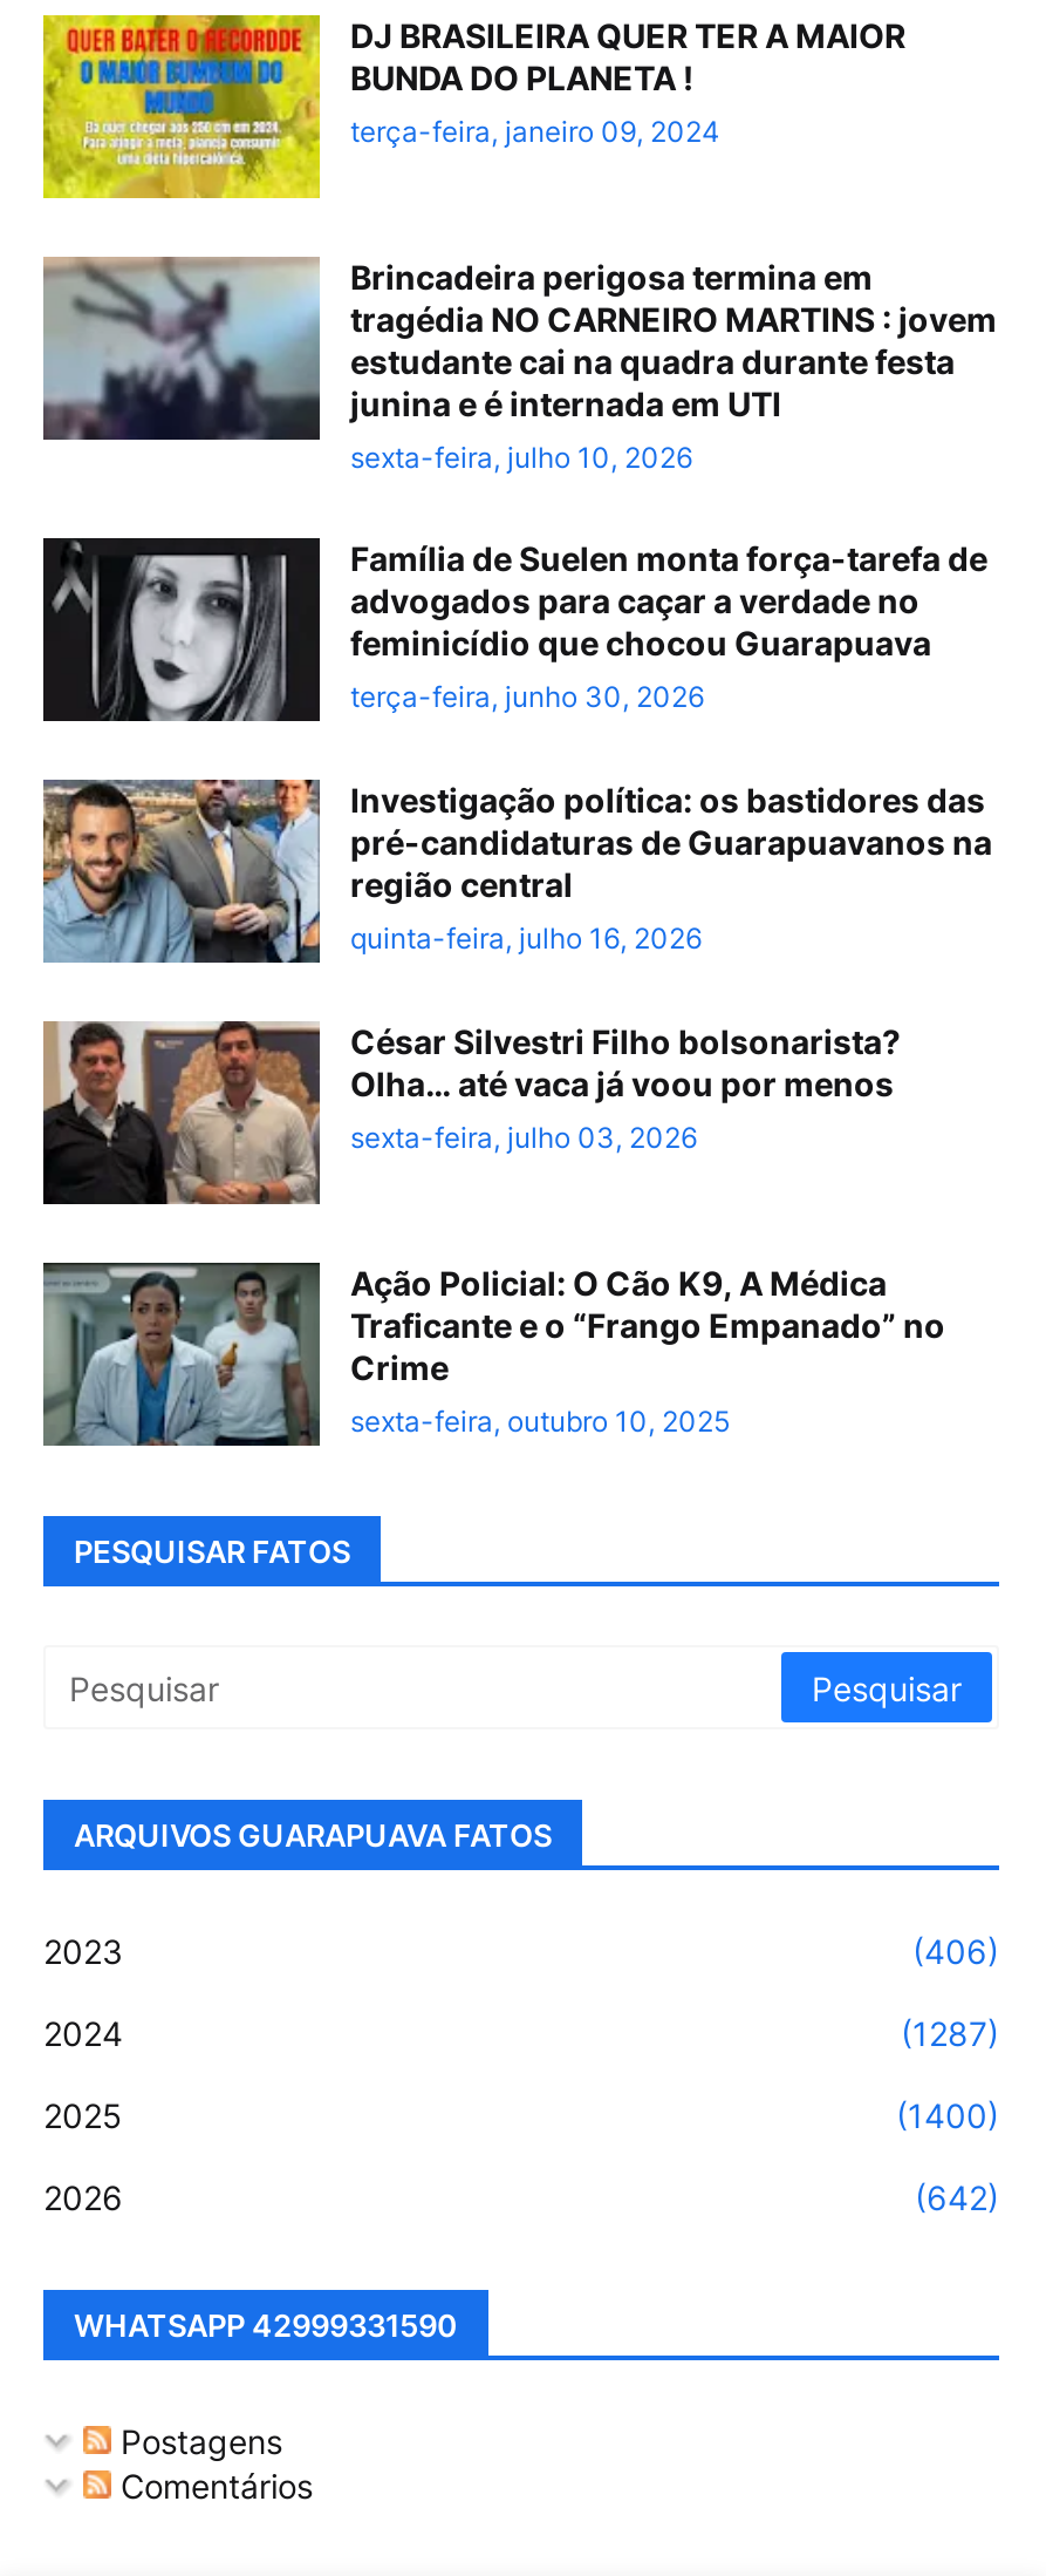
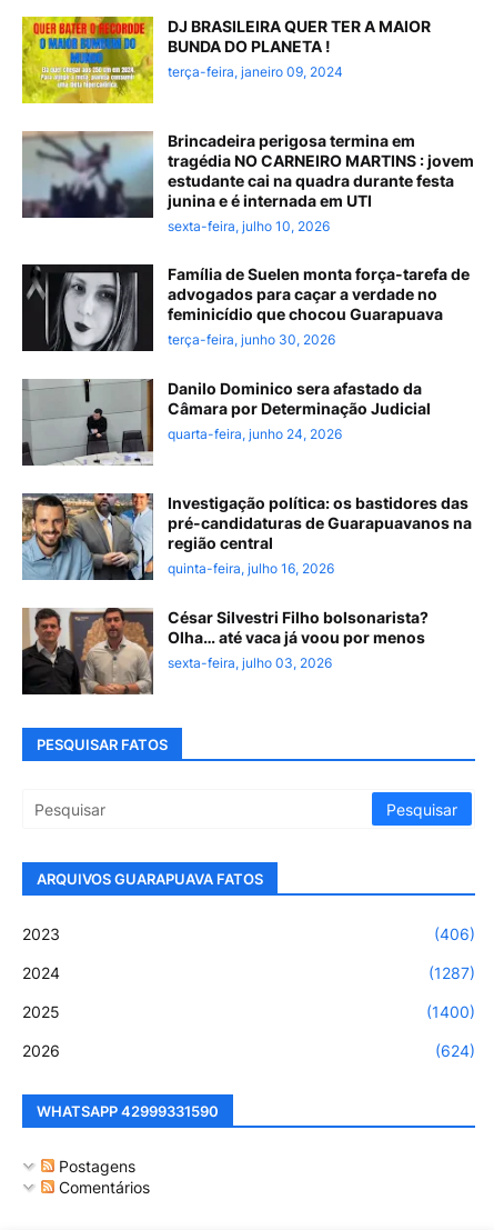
none -> [22,379,431,466] [image] | Danilo Dominico sera afastado da | Câmara por Determinação Judicial | quarta-feira, junho 24, 2026
moved [39,775,992,1155] -> [20,491,472,671]: [image] | Investigação política: os bastidores das | pré-candidaturas de Guarapuavanos na | região central | quinta-feira, julho 16, 2026 | César Silvestri Filho bolsonarista? | Olha… até vaca já voou por menos | sexta-feira, julho 03, 2026
[41,1260,945,1448] [image] | Ação Policial: O Cão K9, A Médica | Traficante e o “Frango Empanado” no | Crime | sexta-feira, outubro 10, 2025 -> none
[915,2178,999,2217] (642) -> [435,1041,475,1060] (624)

